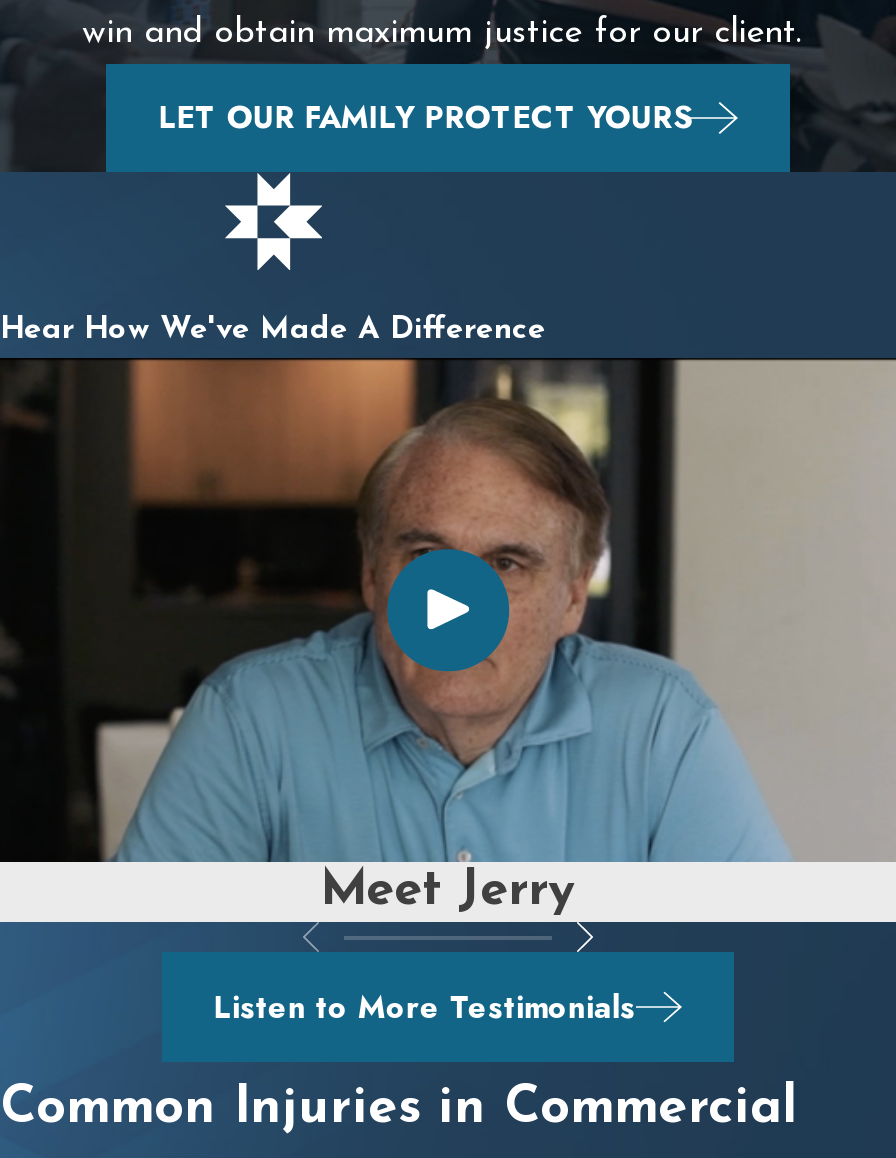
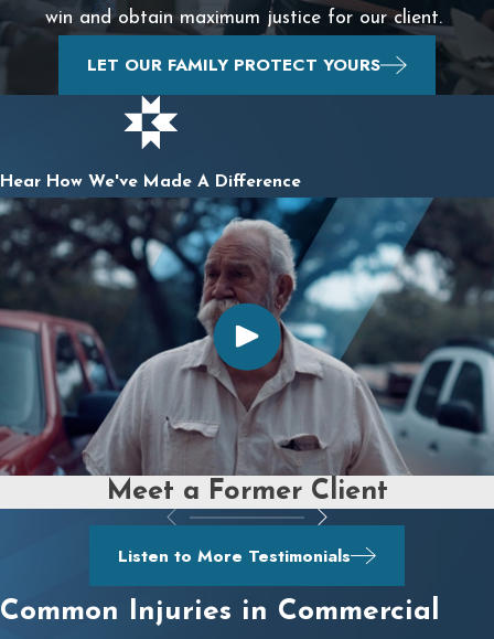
[6,356,890,916] [image] | Meet Jerry -> [3,196,491,505] [image] | Meet a Former Client

